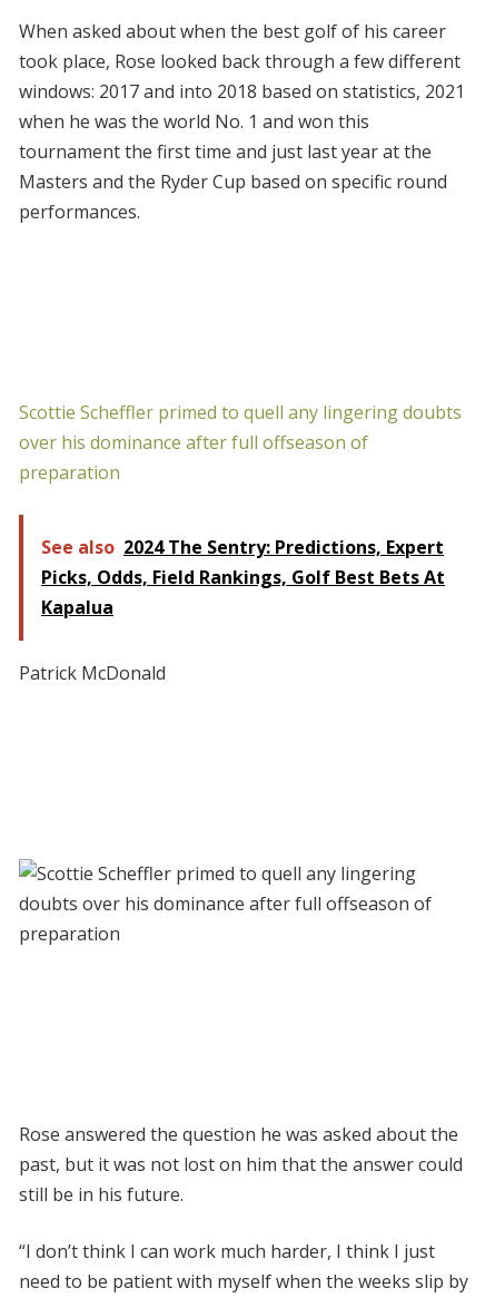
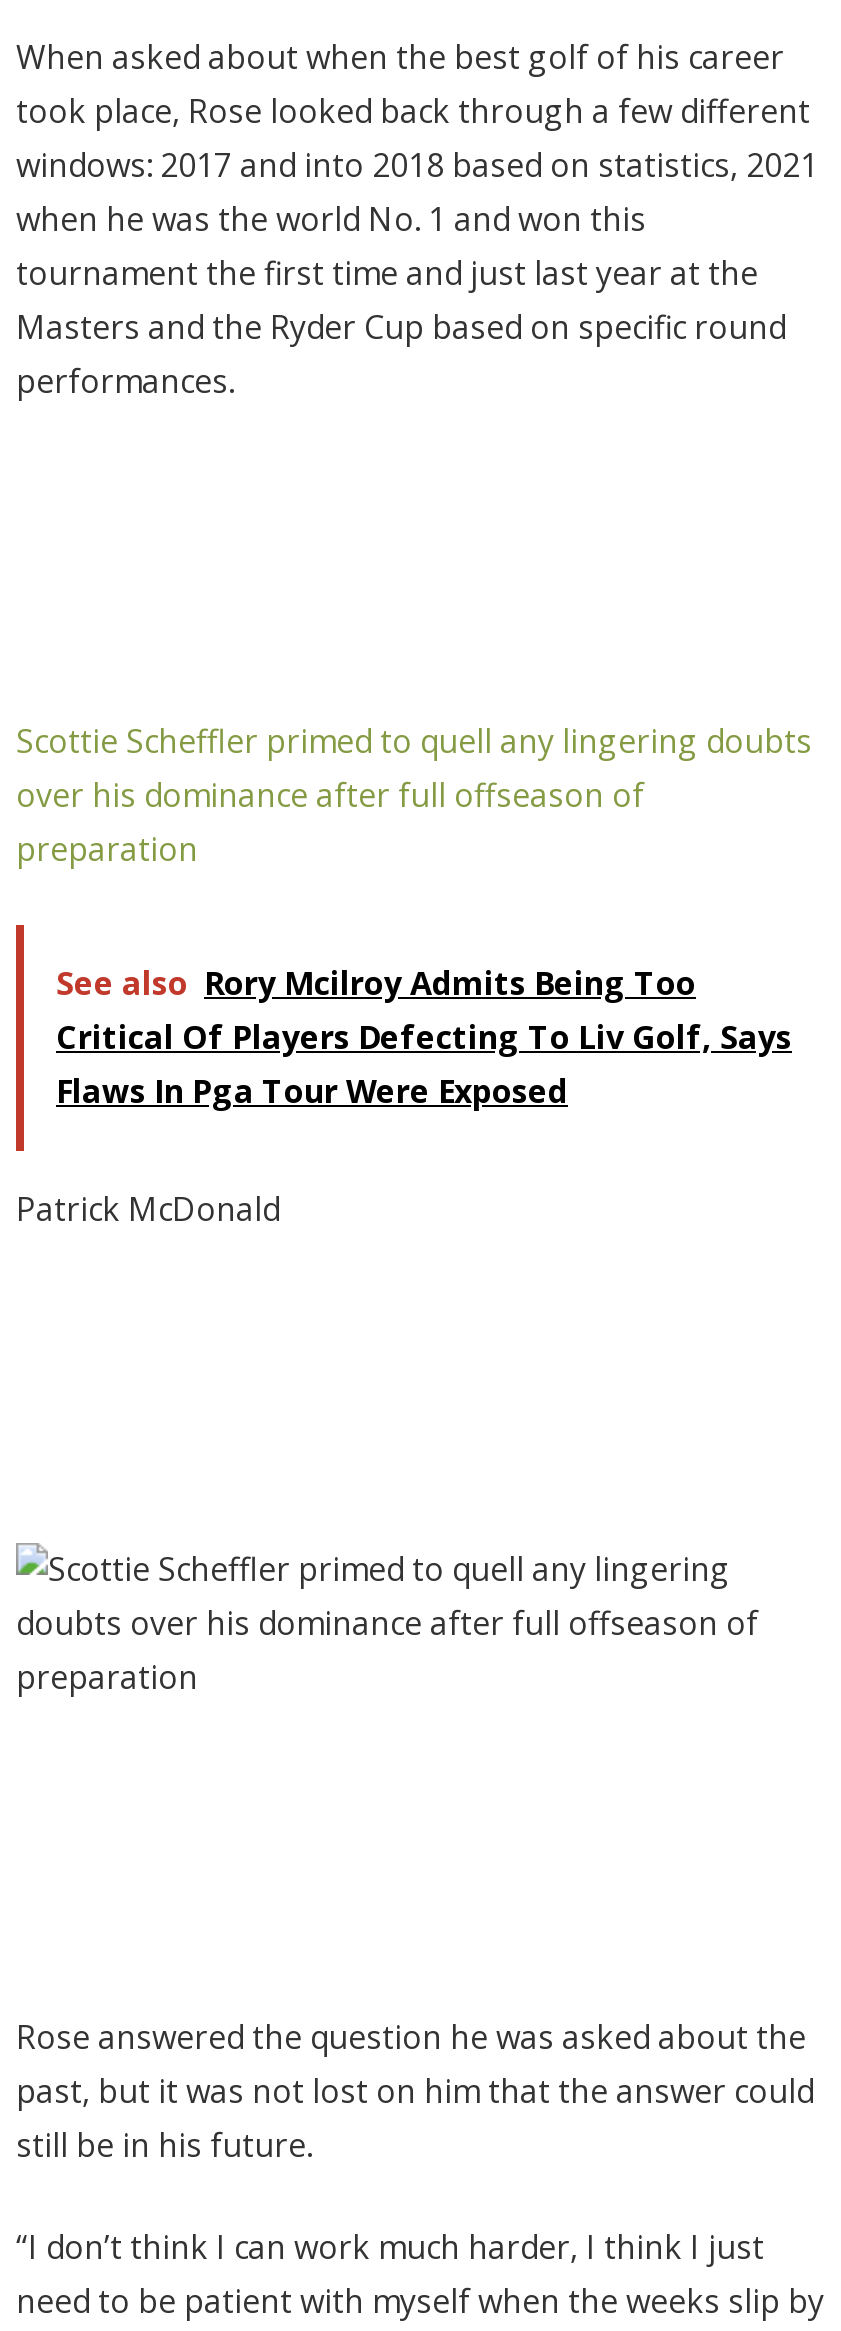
[41,535,445,620] See also 2024 The Sentry: Predictions, Expert | Picks, Odds, Field Rankings, Golf Best Bets At | Kapalua -> [56,962,792,1114] See also Rory Mcilroy Admits Being Too | Critical Of Players Defecting To Liv Golf, Says | Flaws In Pga Tour Were Exposed

